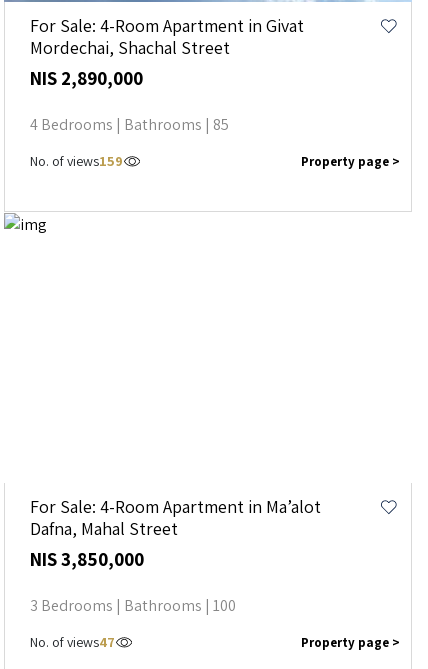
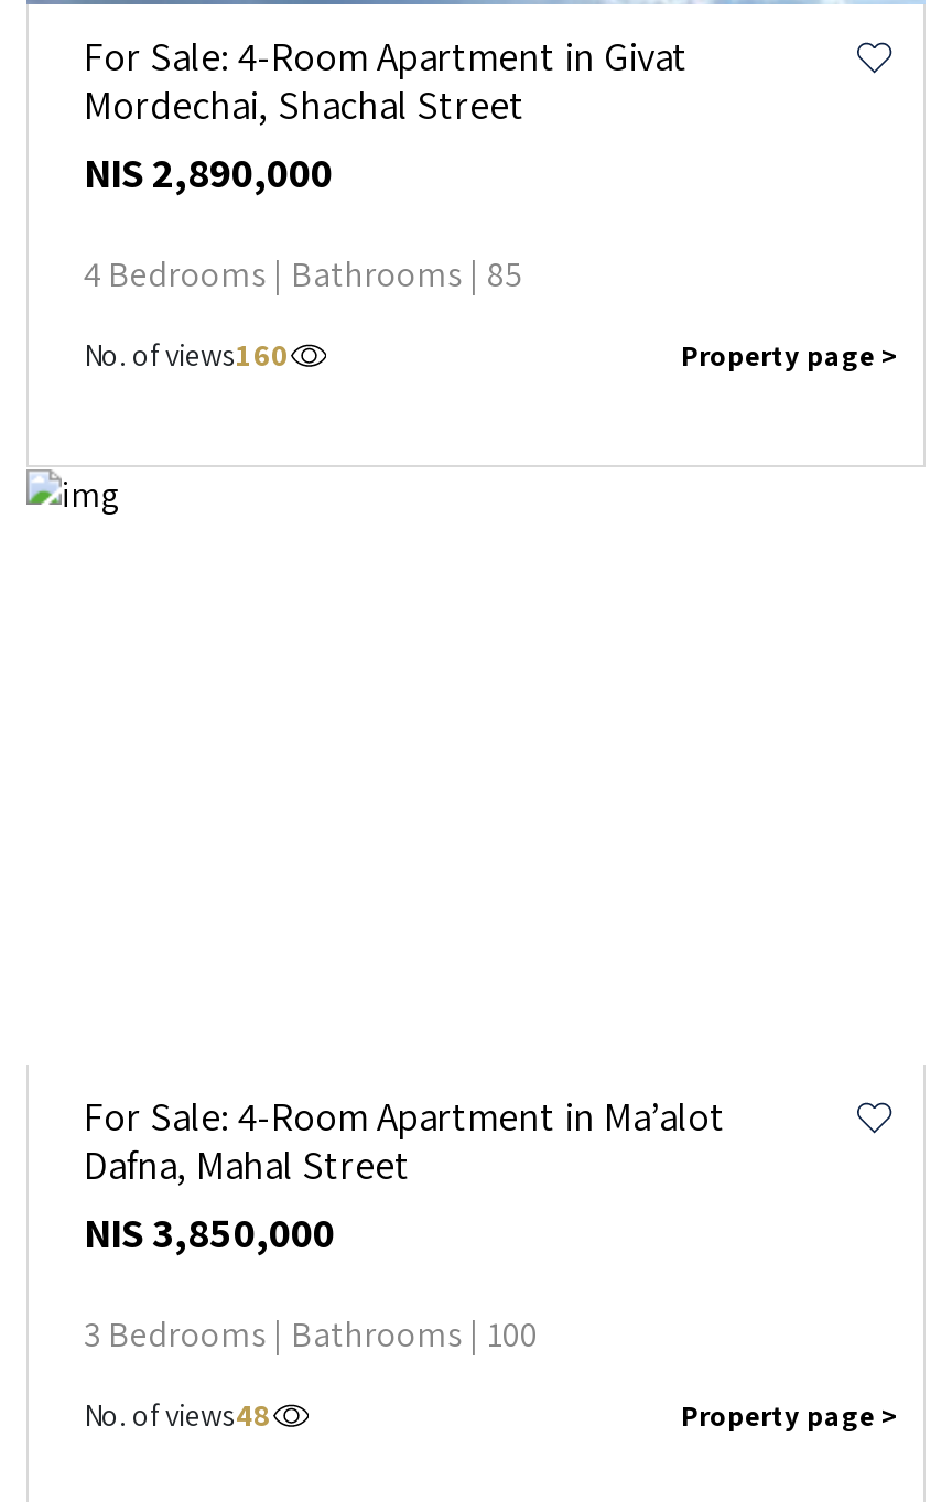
[30,152,123,170] No. of views159 -> [84,335,289,375] No. of views160
[30,633,115,651] No. of views47 -> [84,1395,271,1435] No. of views48

